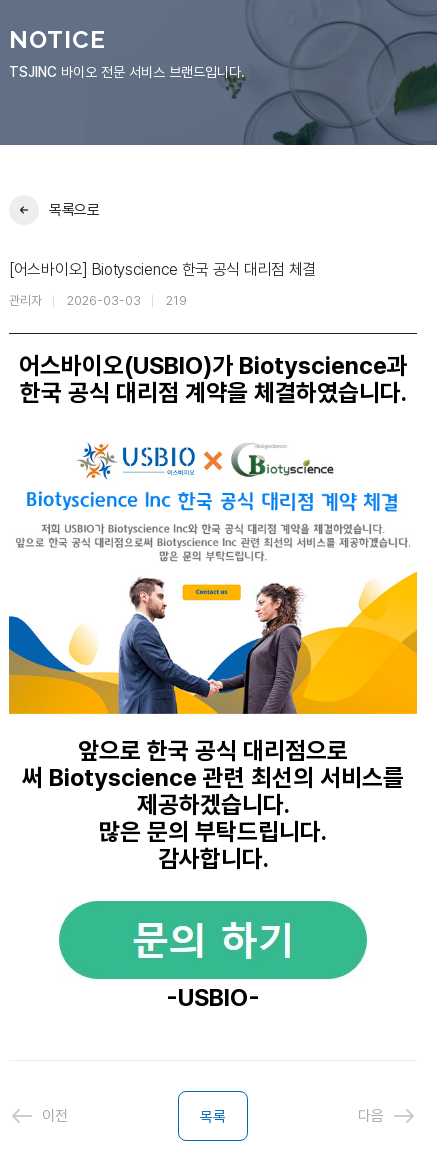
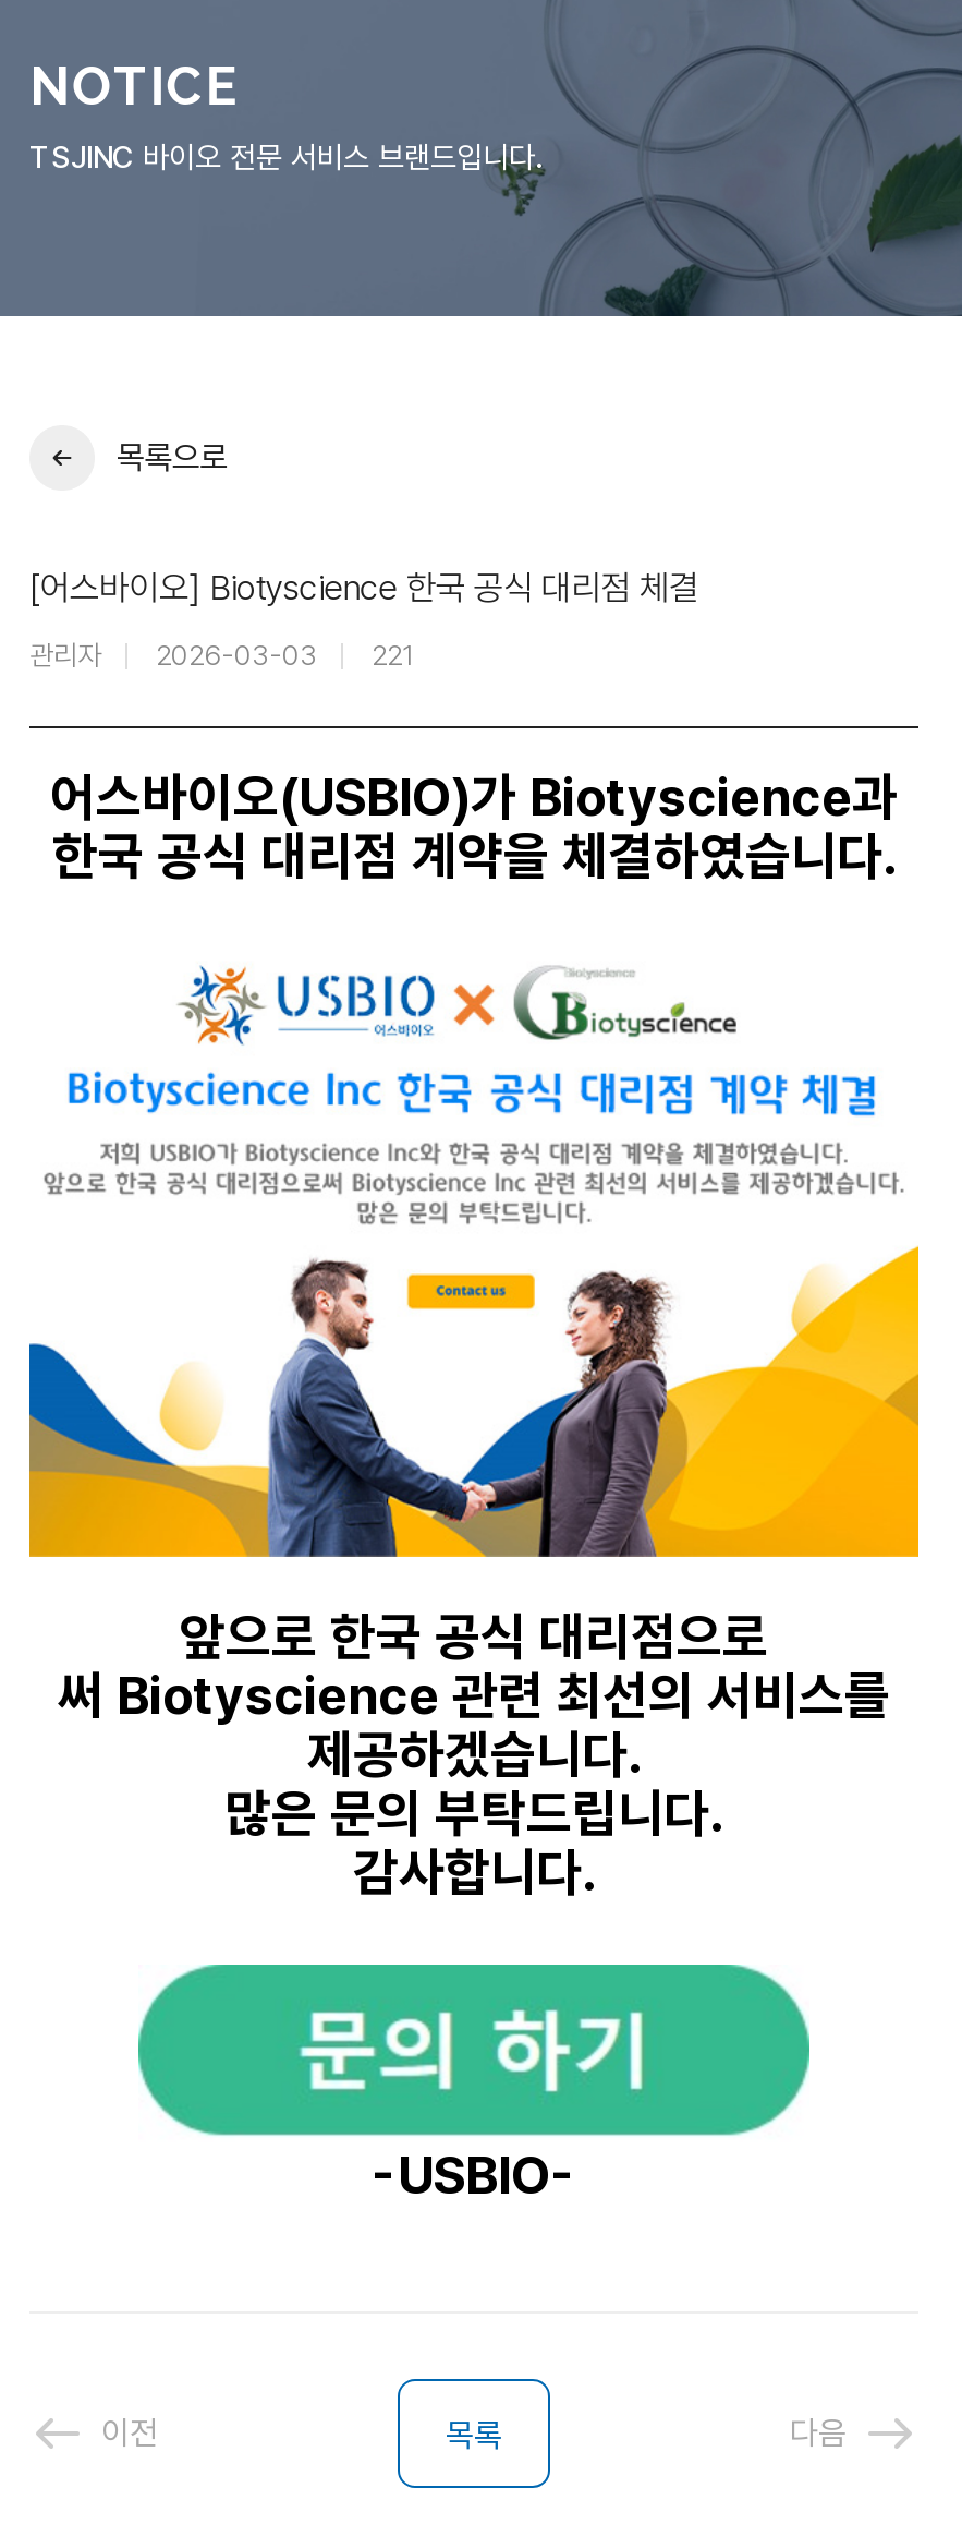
[9,293,187,308] 관리자 2026-03-03 219 -> [29,639,415,672] 관리자 2026-03-03 221

